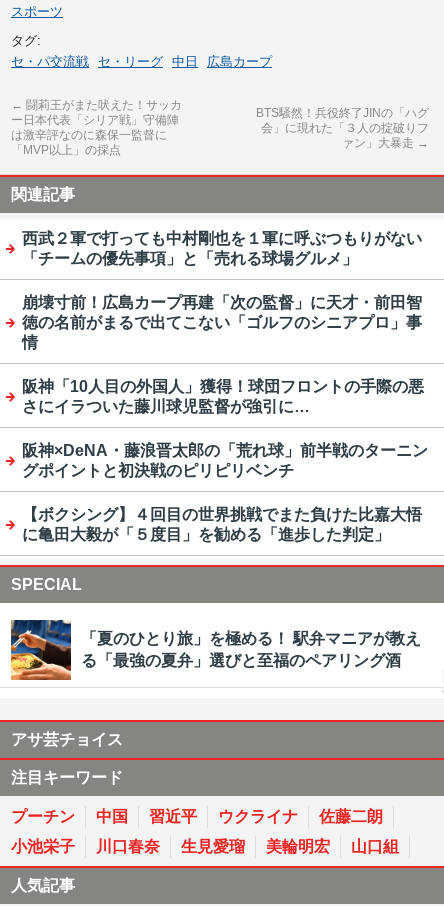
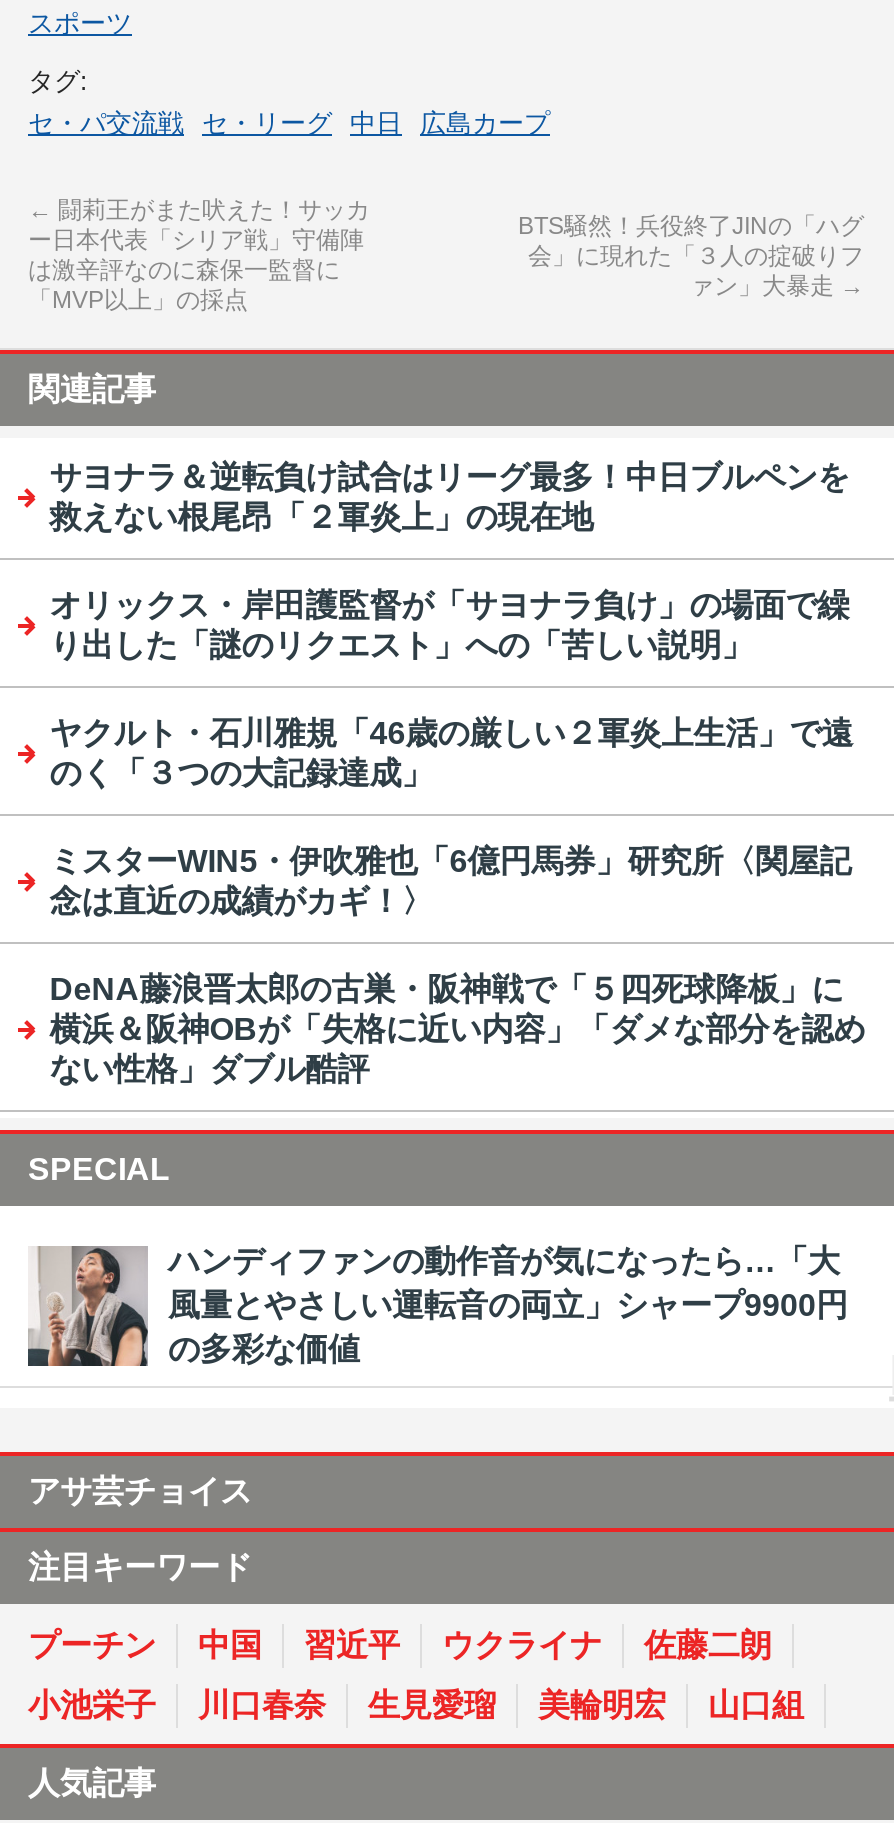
[22,230,422,267] 西武２軍で打っても中村剛也を１軍に呼ぶつもりがない | 「チームの優先事項」と「売れる球場グルメ」 -> [49,460,849,534] サヨナラ＆逆転負け試合はリーグ最多！中日ブルペンを | 救えない根尾昂「２軍炎上」の現在地
[22,294,422,351] 崩壊寸前！広島カープ再建「次の監督」に天才・前田智 | 徳の名前がまるで出てこない「ゴルフのシニアプロ」事 | 情 -> [49,588,849,662] オリックス・岸田護監督が「サヨナラ負け」の場面で繰 | り出した「謎のリクエスト」への「苦しい説明」
[22,378,424,415] 阪神「10人目の外国人」獲得！球団フロントの手際の悪 | さにイラついた藤川球児監督が強引に… -> [49,716,853,790] ヤクルト・石川雅規「46歳の厳しい２軍炎上生活」で遠 | のく「３つの大記録達成」
[22,442,428,479] 阪神×DeNA・藤浪晋太郎の「荒れ球」前半戦のターニン | グポイントと初決戦のピリピリベンチ -> [49,844,851,918] ミスターWIN5・伊吹雅也「6億円馬券」研究所〈関屋記 | 念は直近の成績がカギ！〉
[22,506,422,543] 【ボクシング】４回目の世界挑戦でまた負けた比嘉大悟 | に亀田大毅が「５度目」を勧める「進歩した判定」 -> [49,972,865,1086] DeNA藤浪晋太郎の古巣・阪神戦で「５四死球降板」に | 横浜＆阪神OBが「失格に近い内容」「ダメな部分を認め | ない性格」ダブル酷評
[10,619,421,681] [image] | 「夏のひとり旅」を極める！ 駅弁マニアが教え | る「最強の夏弁」選びと至福のペアリング酒 -> [26,1244,848,1368] [image] | ハンディファンの動作音が気になったら…「大 | 風量とやさしい運転音の両立」シャープ9900円 | の多彩な価値

